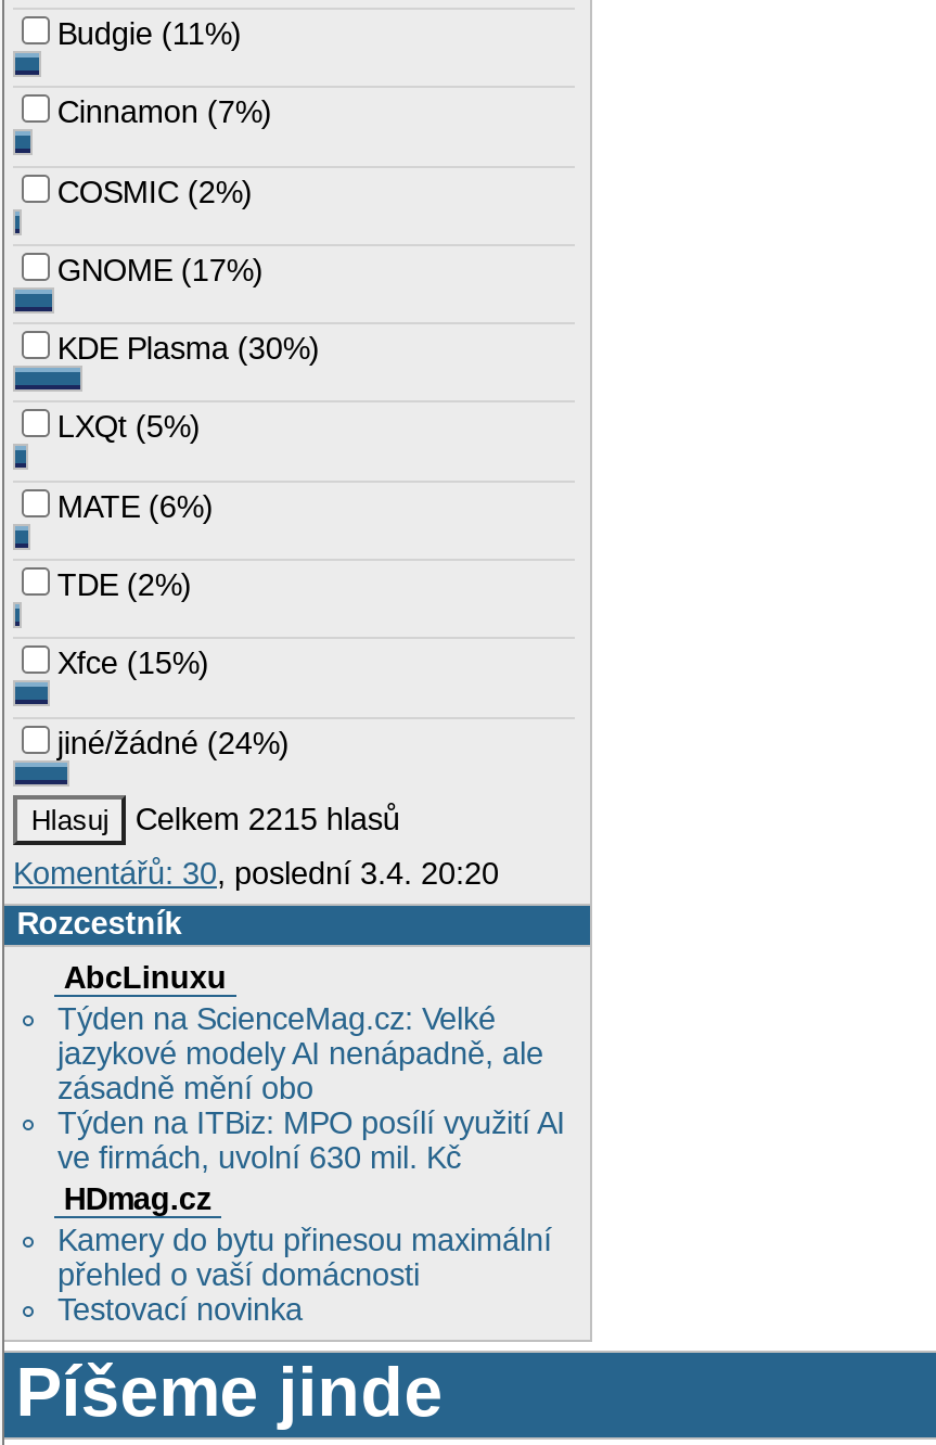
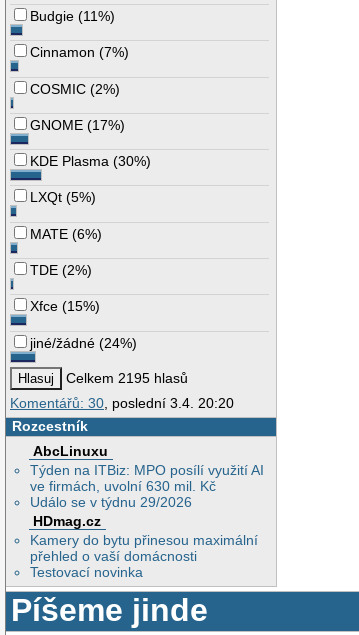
[126,802,400,837] Celkem 2215 hlasů -> [62,370,188,386] Celkem 2195 hlasů
[57,1001,543,1105] Týden na ScienceMag.cz: Velké | jazykové modely AI nenápadně, ale | zásadně mění obo -> none
moved [57,1105,565,1174] -> [30,462,264,494]: Týden na ITBiz: MPO posílí využití AI | ve firmách, uvolní 630 mil. Kč
none -> [30,494,192,510] Událo se v týdnu 29/2026

